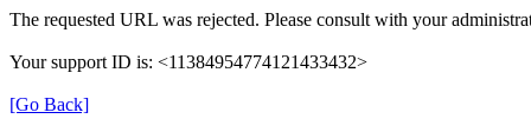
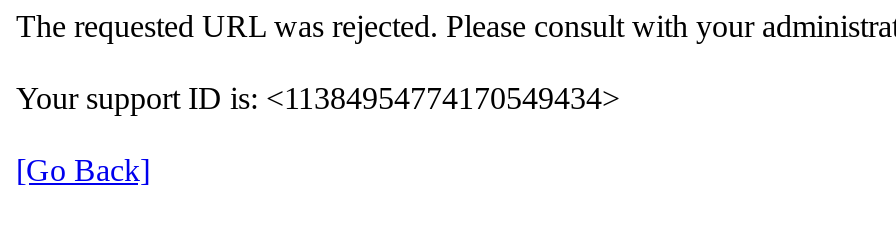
[9,52,367,72] Your support ID is: <11384954774121433432> -> [16,81,620,115] Your support ID is: <11384954774170549434>

